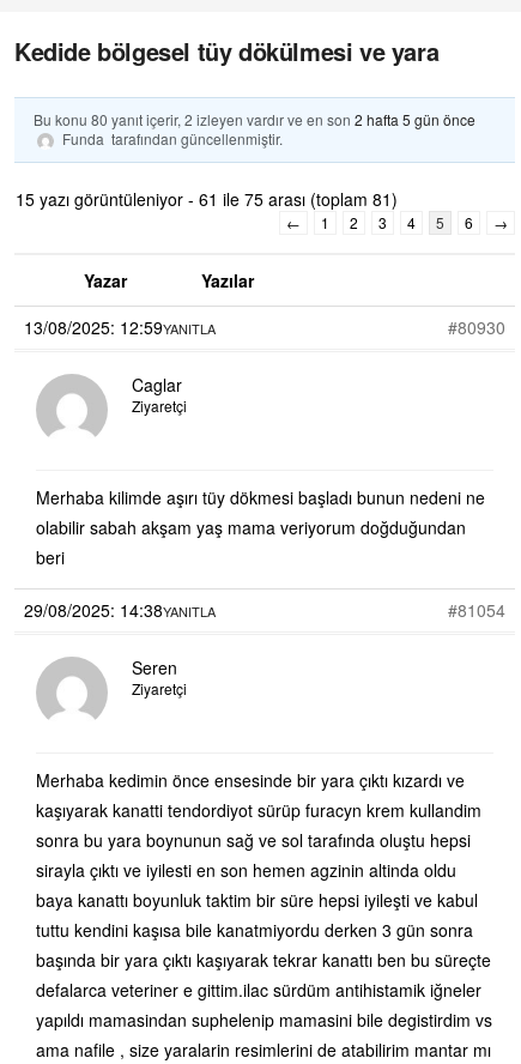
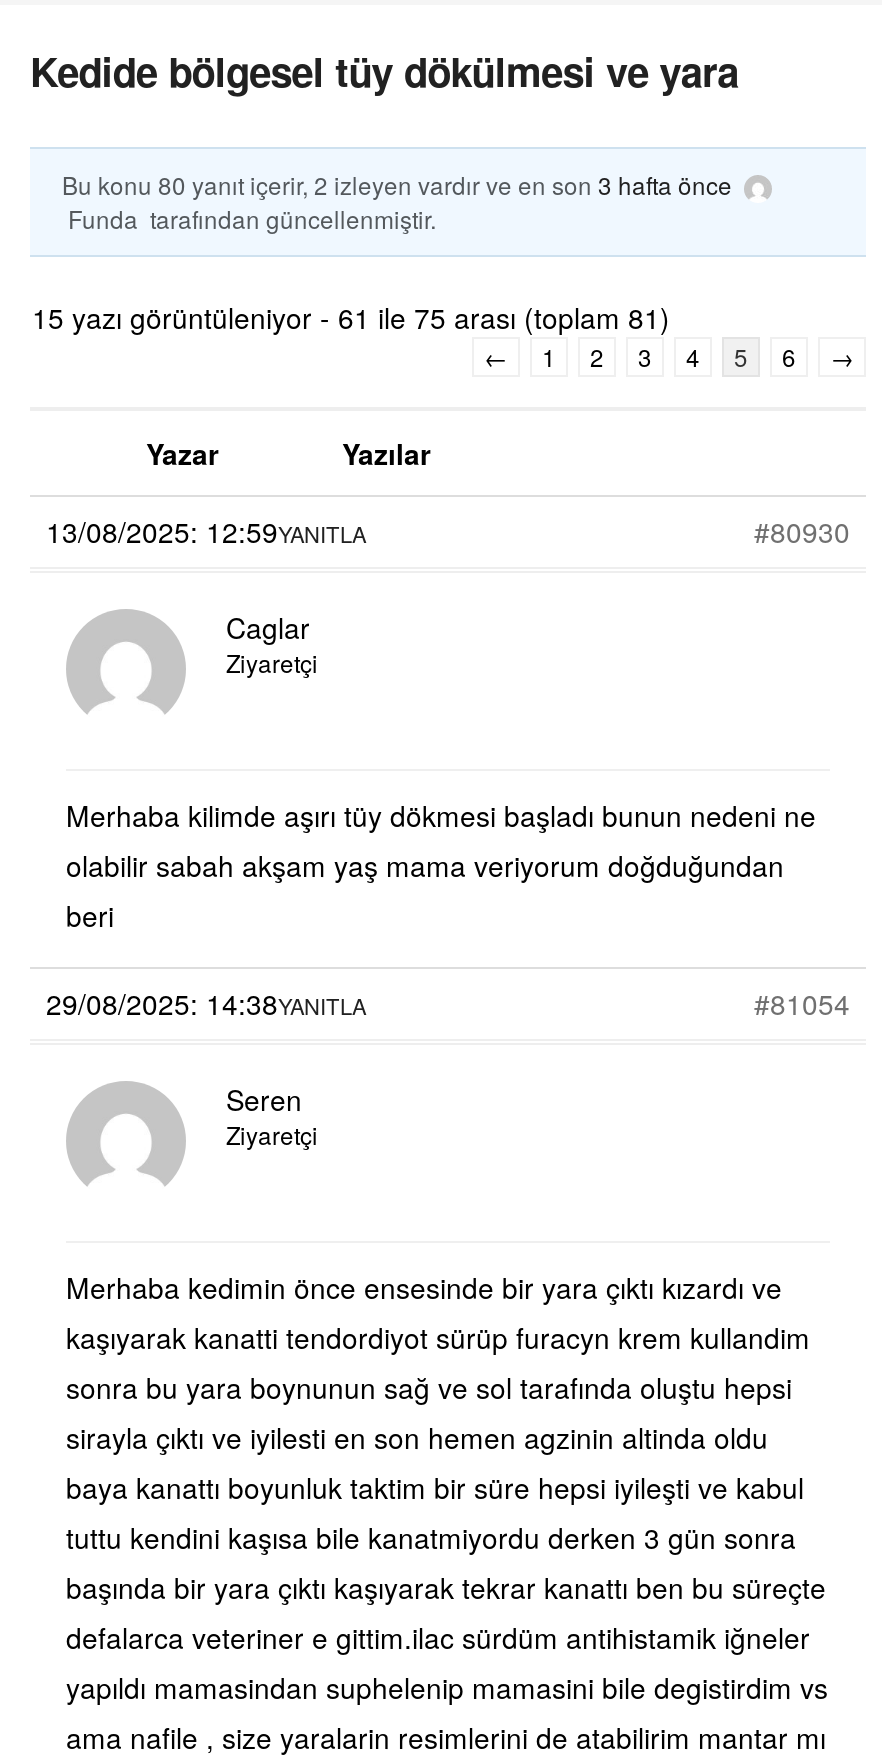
[34,109,475,129] Bu konu 80 yanıt içerir, 2 izleyen vardır ve en son 2 hafta 5 gün önce -> [62,167,732,201] Bu konu 80 yanıt içerir, 2 izleyen vardır ve en son 3 hafta önce

